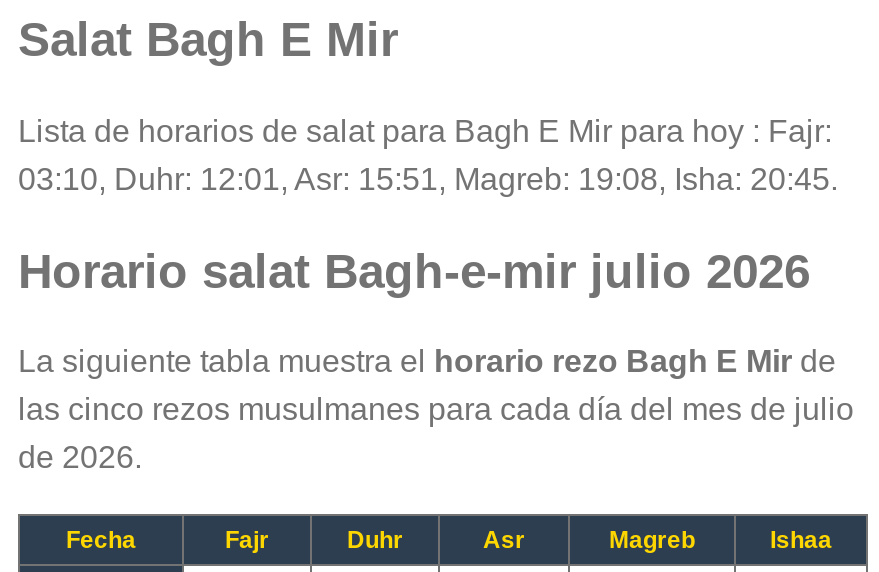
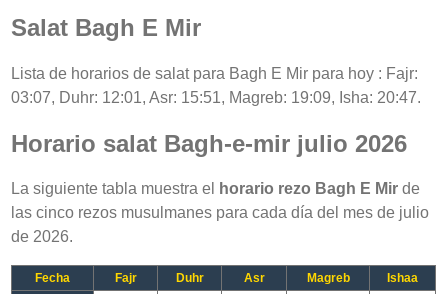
[18,161,838,195] 03:10, Duhr: 12:01, Asr: 15:51, Magreb: 19:08, Isha: 20:45. -> [11,89,421,106] 03:07, Duhr: 12:01, Asr: 15:51, Magreb: 19:09, Isha: 20:47.

